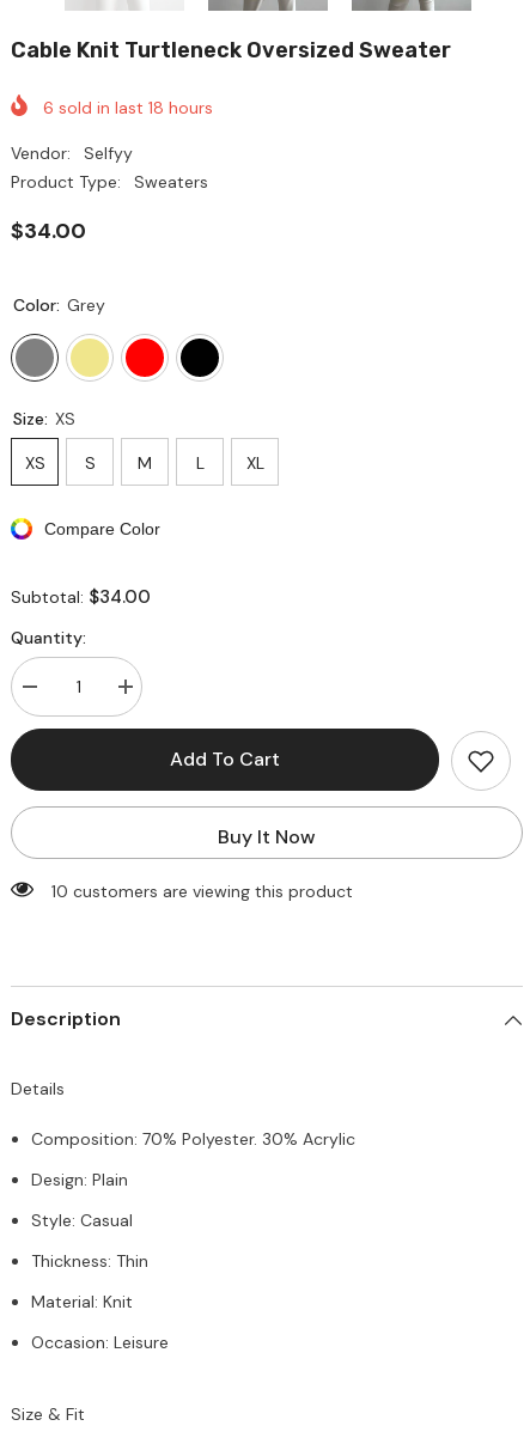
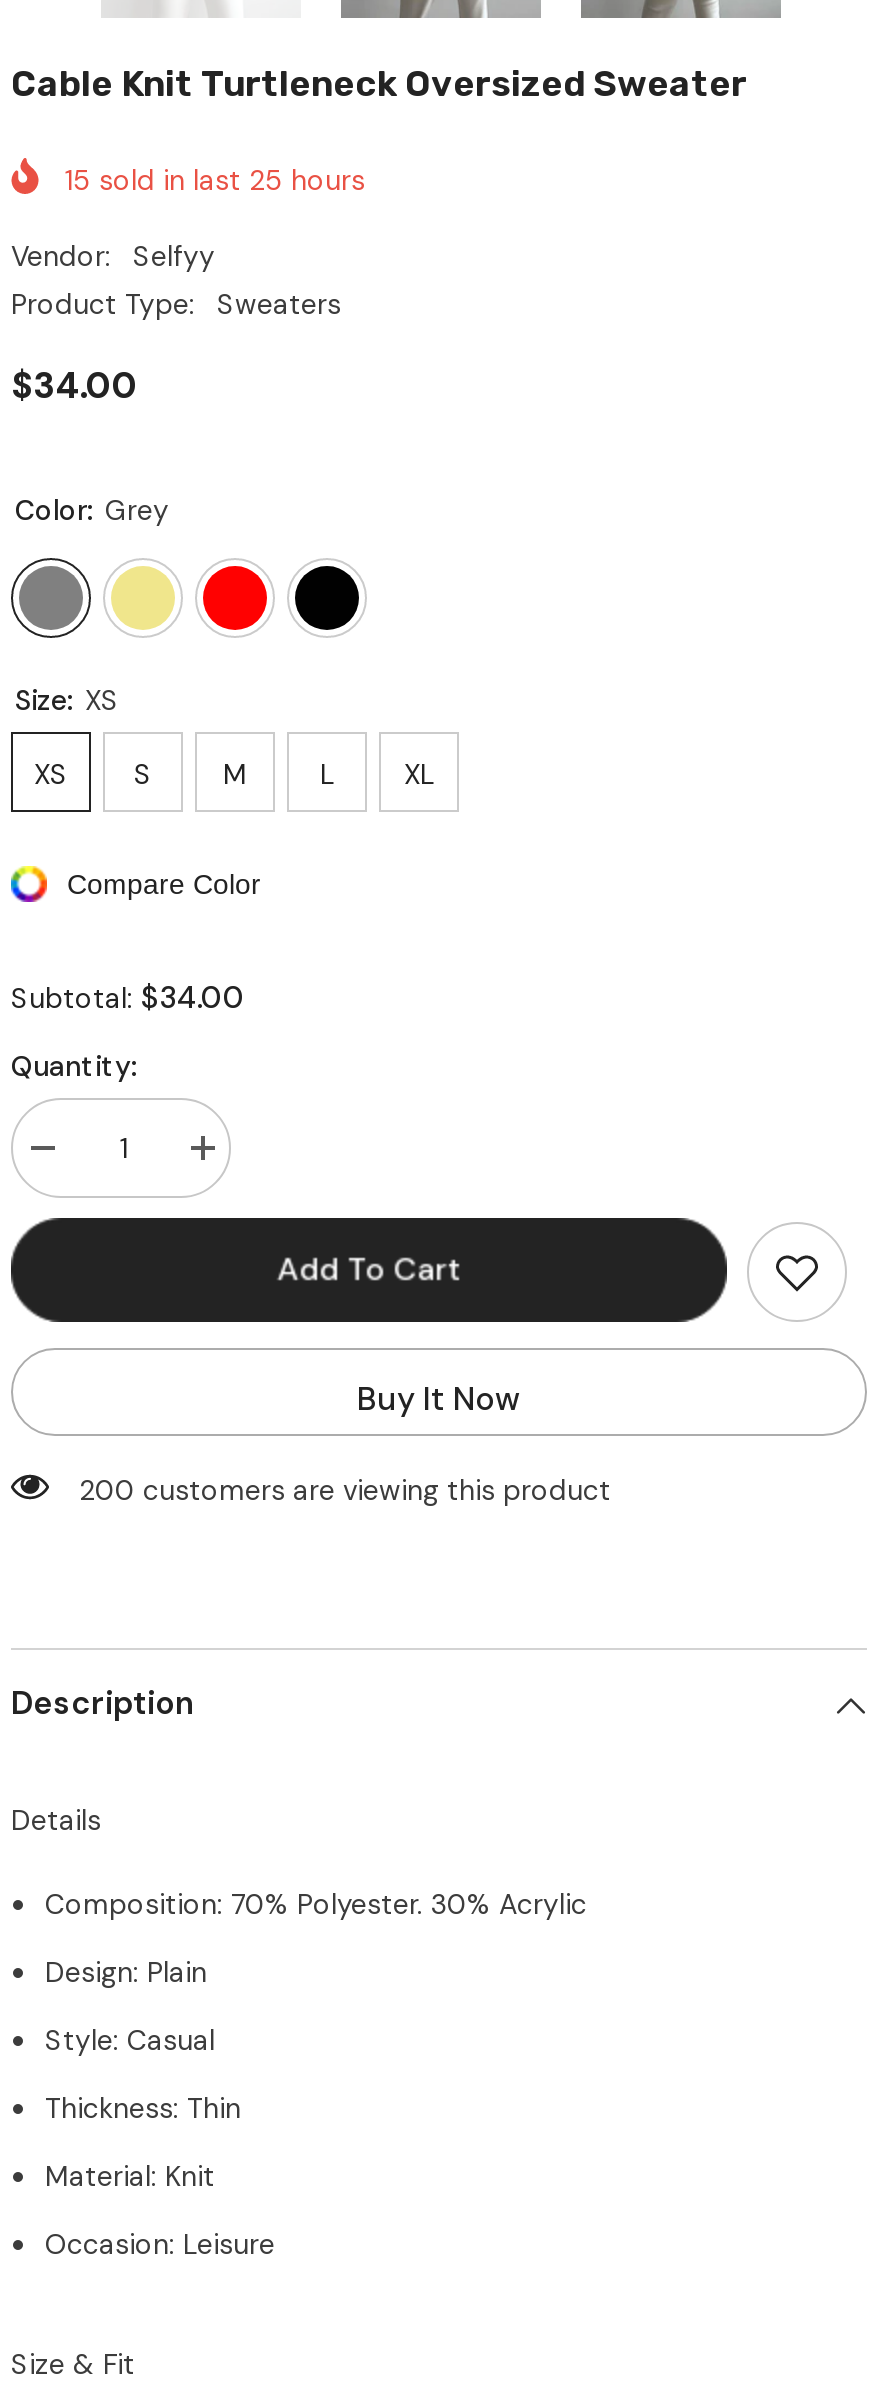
[43,97,213,119] 6 sold in last 18 hours -> [65,162,365,198] 15 sold in last 25 hours
[51,880,353,902] 10 customers are viewing this product -> [79,1471,611,1507] 200 customers are viewing this product

